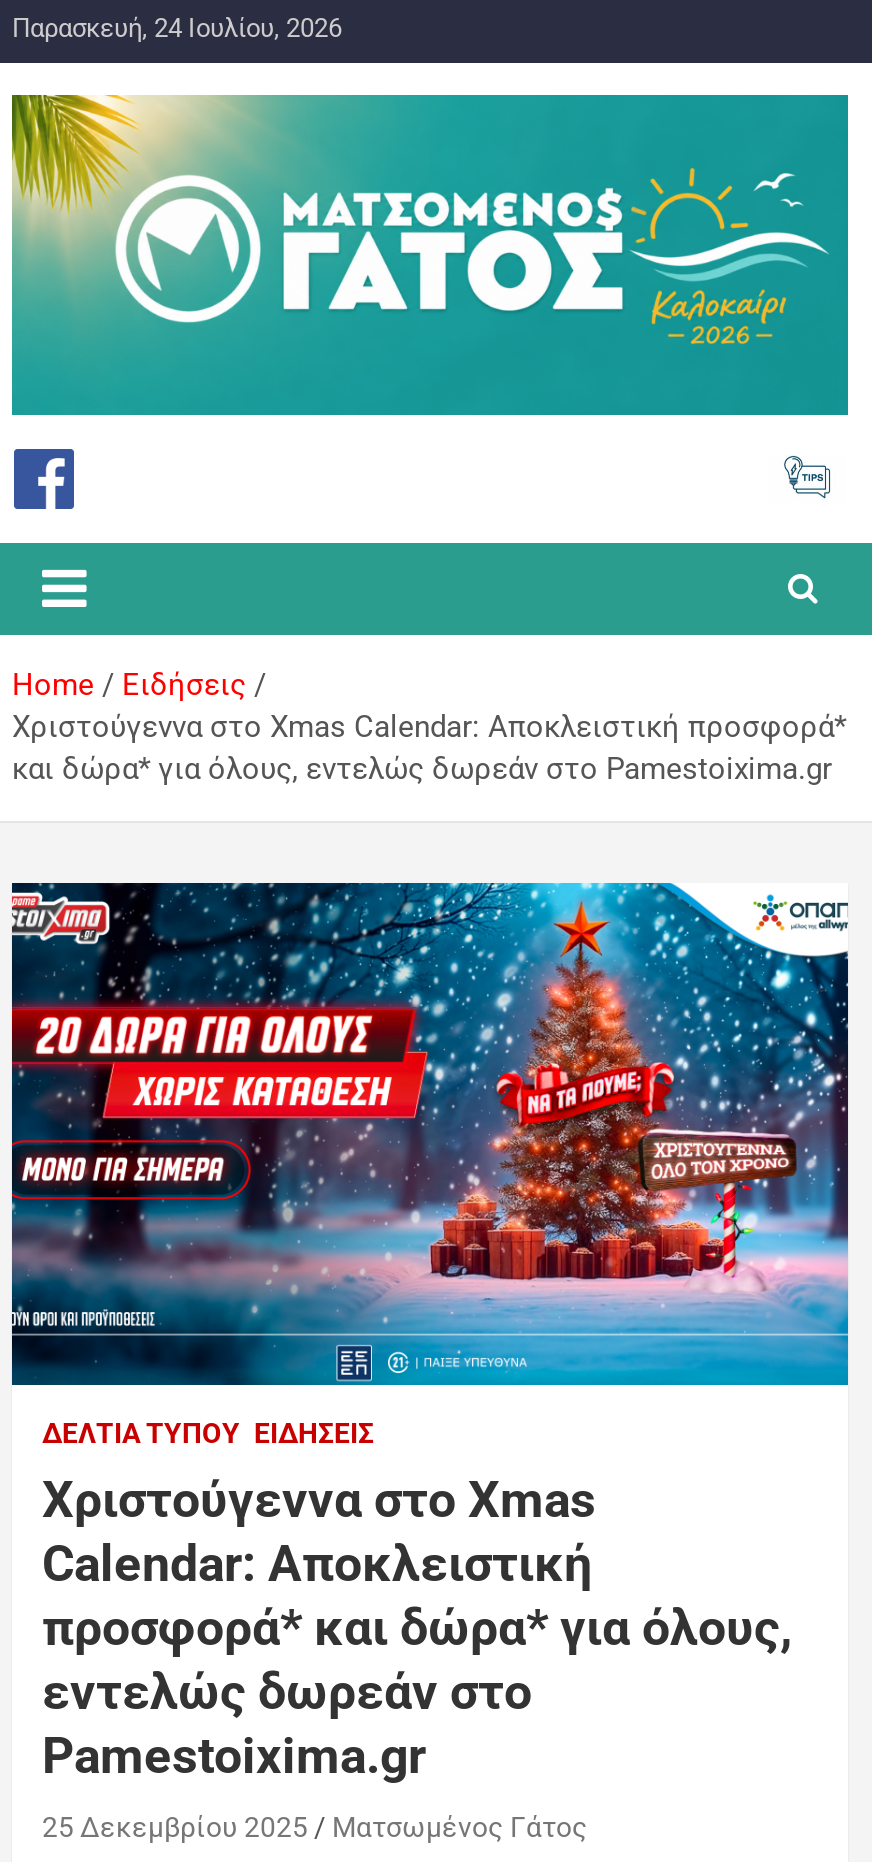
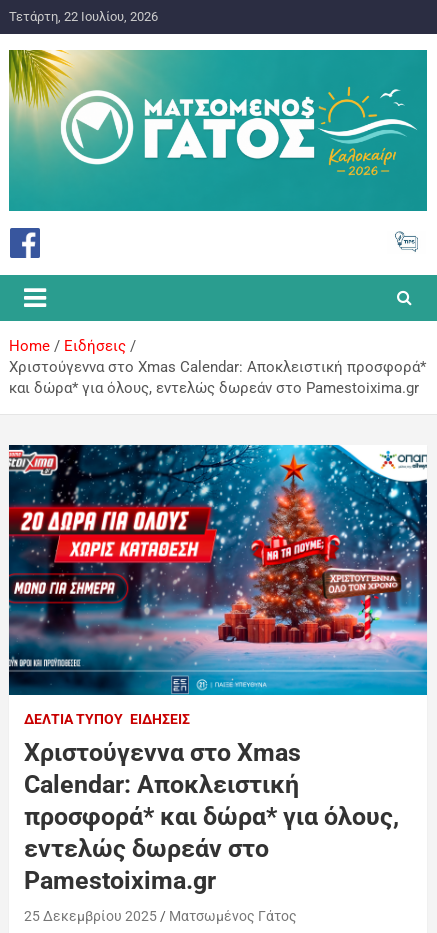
[12,13,342,43] Παρασκευή, 24 Ιουλίου, 2026 -> [9,9,158,24] Τετάρτη, 22 Ιουλίου, 2026

